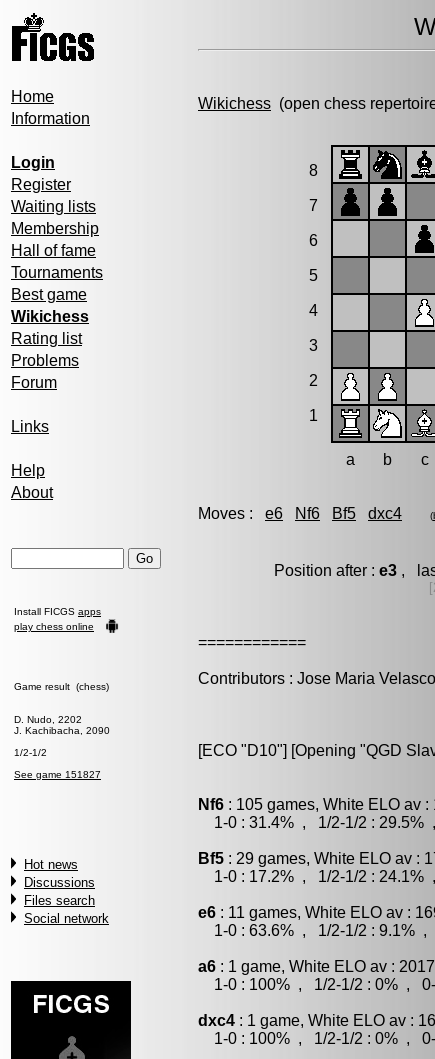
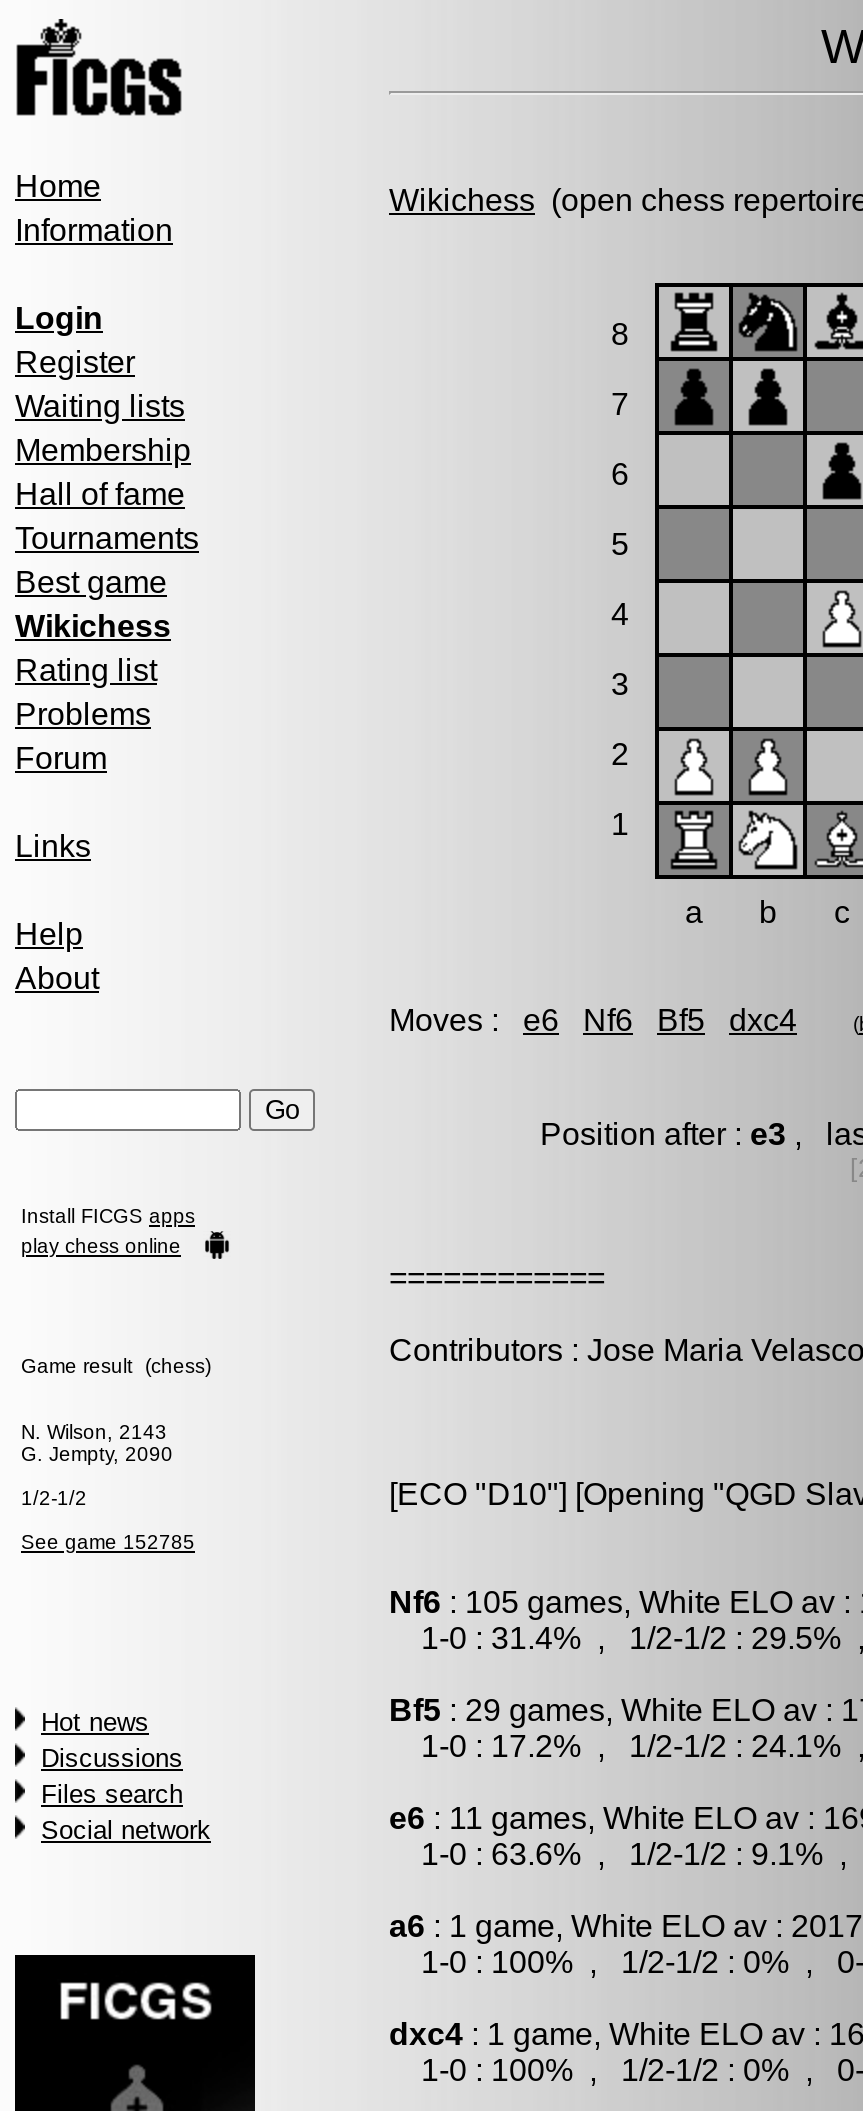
[14,714,110,736] D. Nudo, 2202 | J. Kachibacha, 2090 -> [21,1421,173,1465] N. Wilson, 2143 | G. Jempty, 2090
[14,769,101,780] See game 151827 -> [21,1531,195,1553] See game 152785

